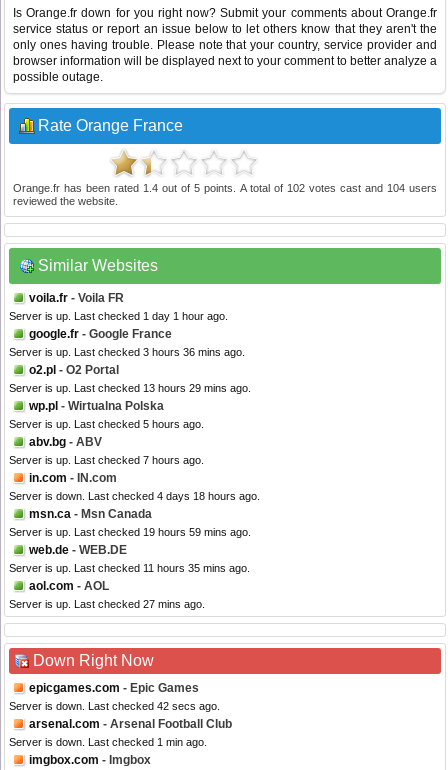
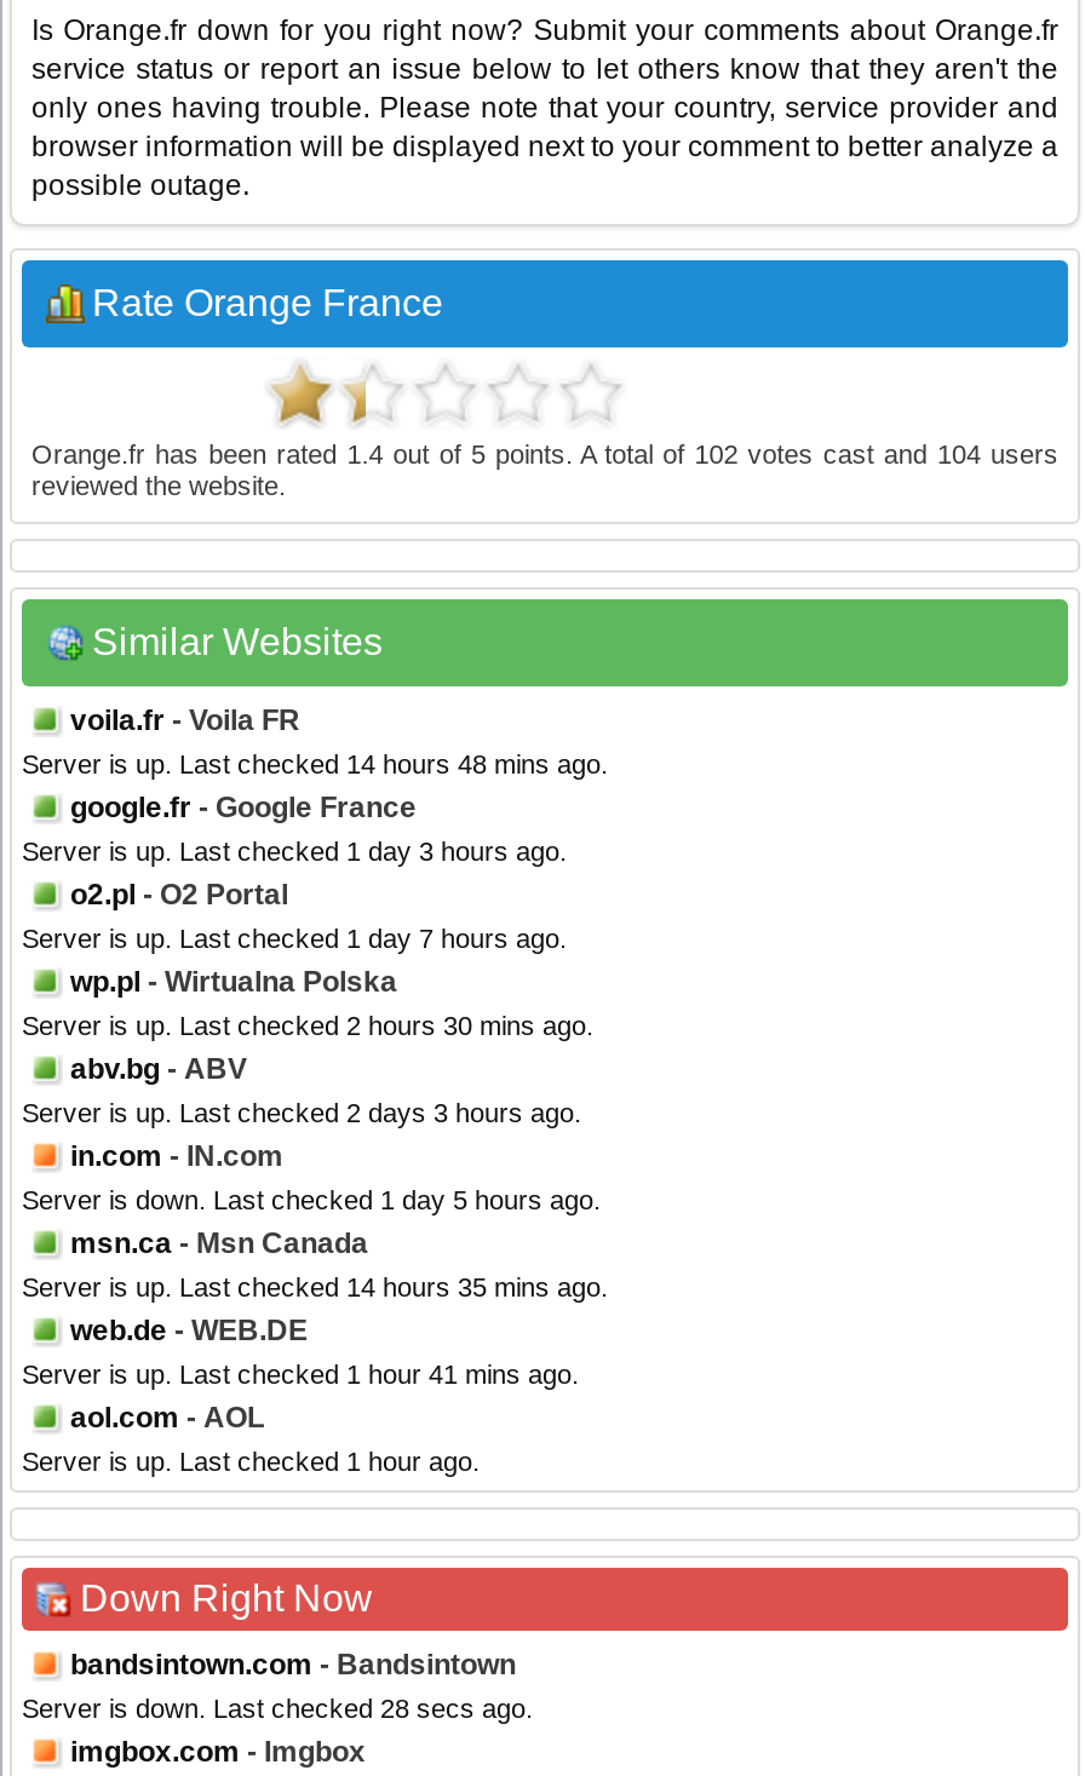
[9,310,228,322] Server is up. Last checked 1 day 1 hour ago. -> [22,749,608,778] Server is up. Last checked 14 hours 48 mins ago.
[9,346,245,358] Server is up. Last checked 3 hours 36 mins ago. -> [22,837,567,866] Server is up. Last checked 1 day 3 hours ago.
[9,382,251,394] Server is up. Last checked 13 hours 29 mins ago. -> [22,924,567,953] Server is up. Last checked 1 day 7 hours ago.
[9,418,204,430] Server is up. Last checked 5 hours ago. -> [22,1011,593,1040] Server is up. Last checked 2 hours 30 mins ago.
[9,454,204,466] Server is up. Last checked 7 hours ago. -> [22,1098,581,1127] Server is up. Last checked 2 days 3 hours ago.
[9,490,260,502] Server is down. Last checked 4 days 18 hours ago. -> [22,1185,601,1214] Server is down. Last checked 1 day 5 hours ago.
[9,526,251,538] Server is up. Last checked 19 hours 59 mins ago. -> [22,1272,608,1301] Server is up. Last checked 14 hours 35 mins ago.
[9,562,250,574] Server is up. Last checked 11 hours 35 mins ago. -> [22,1360,579,1389] Server is up. Last checked 1 hour 41 mins ago.
[9,598,205,610] Server is up. Last checked 27 mins ago. -> [22,1447,480,1476] Server is up. Last checked 1 hour ago.
[9,681,232,748] epicgames.com - Epic Games | Server is down. Last checked 42 secs ago. | arsenal.com - Arsenal Football Club | Server is down. Last checked 1 min ago. -> [22,1648,533,1723] bandsintown.com - Bandsintown | Server is down. Last checked 28 secs ago.

